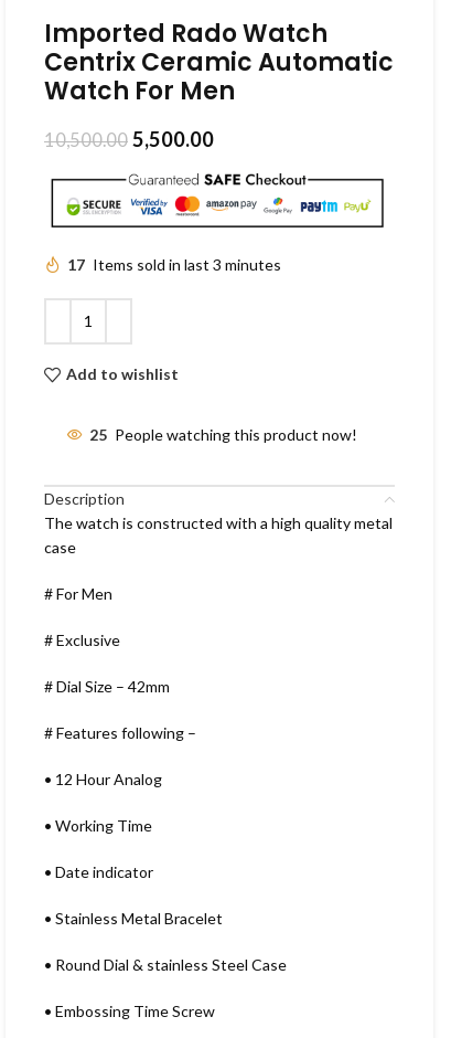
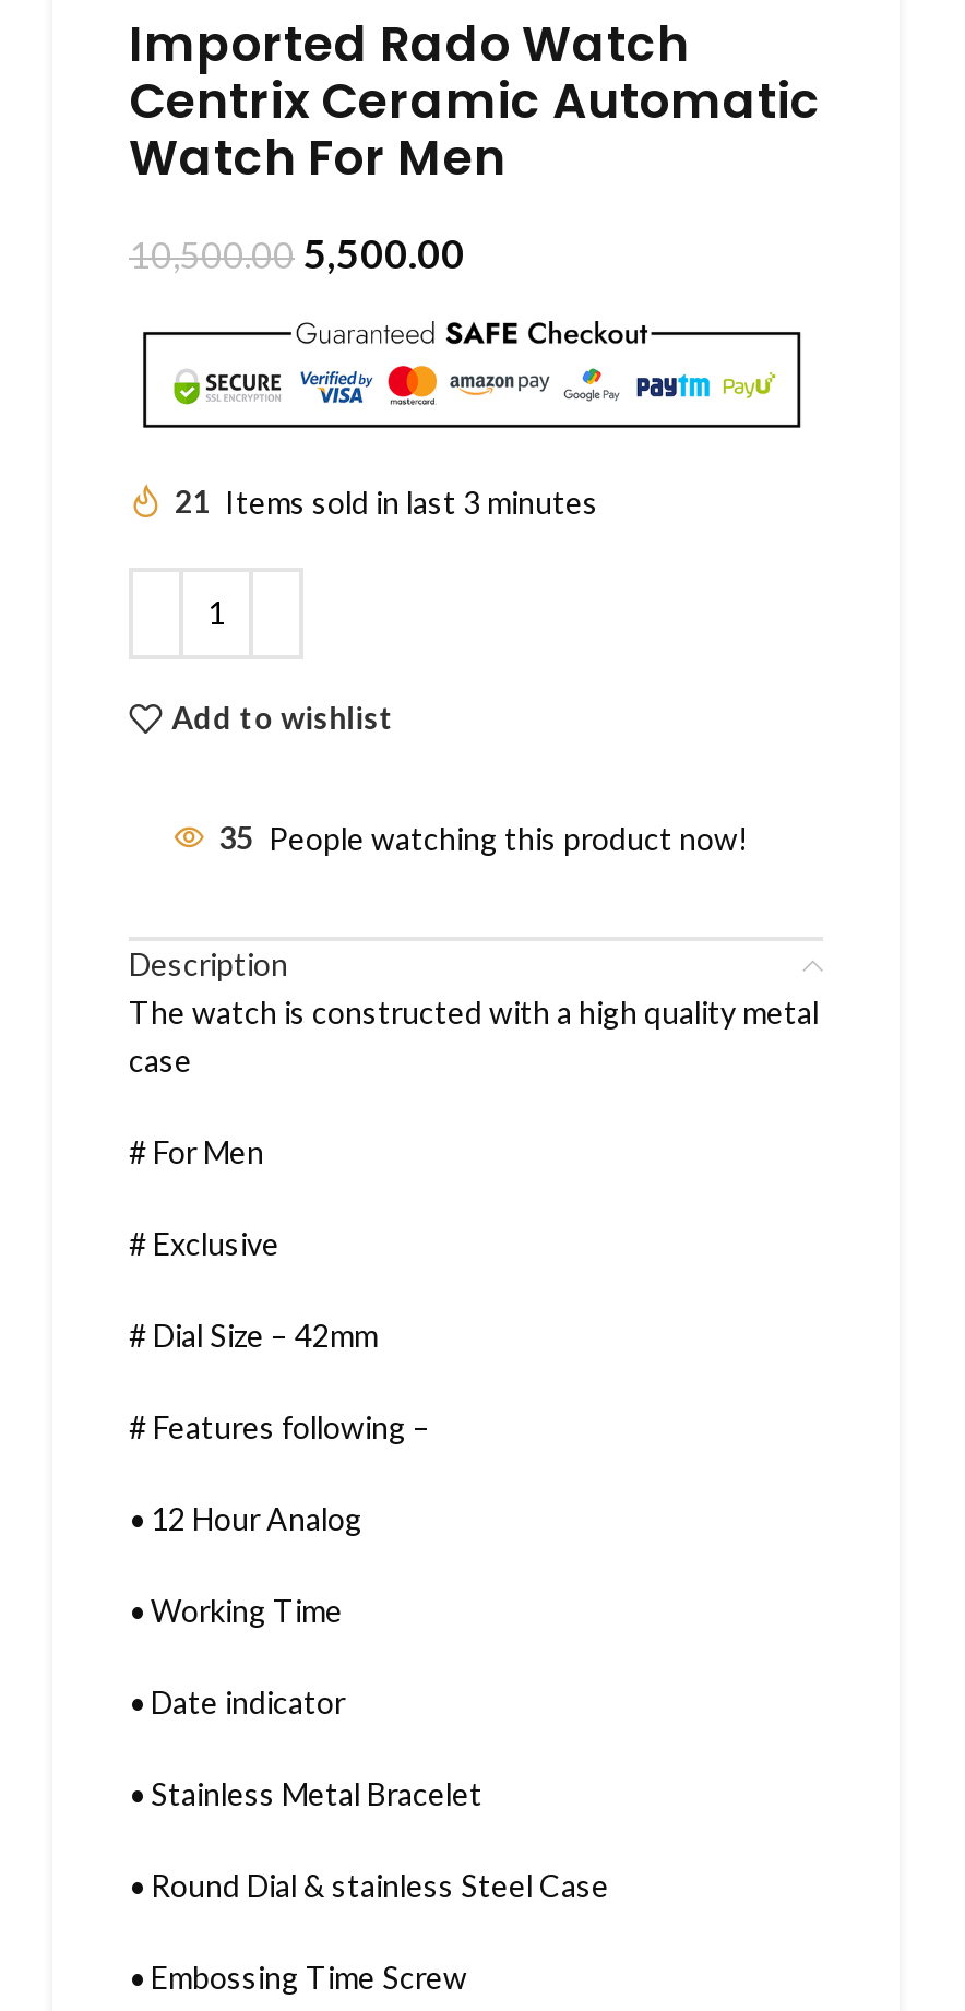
[67,255,281,274] 17 Items sold in last 3 minutes -> [175,483,598,520] 21 Items sold in last 3 minutes
[89,425,357,444] 25 People watching this product now! -> [218,819,749,857] 35 People watching this product now!

